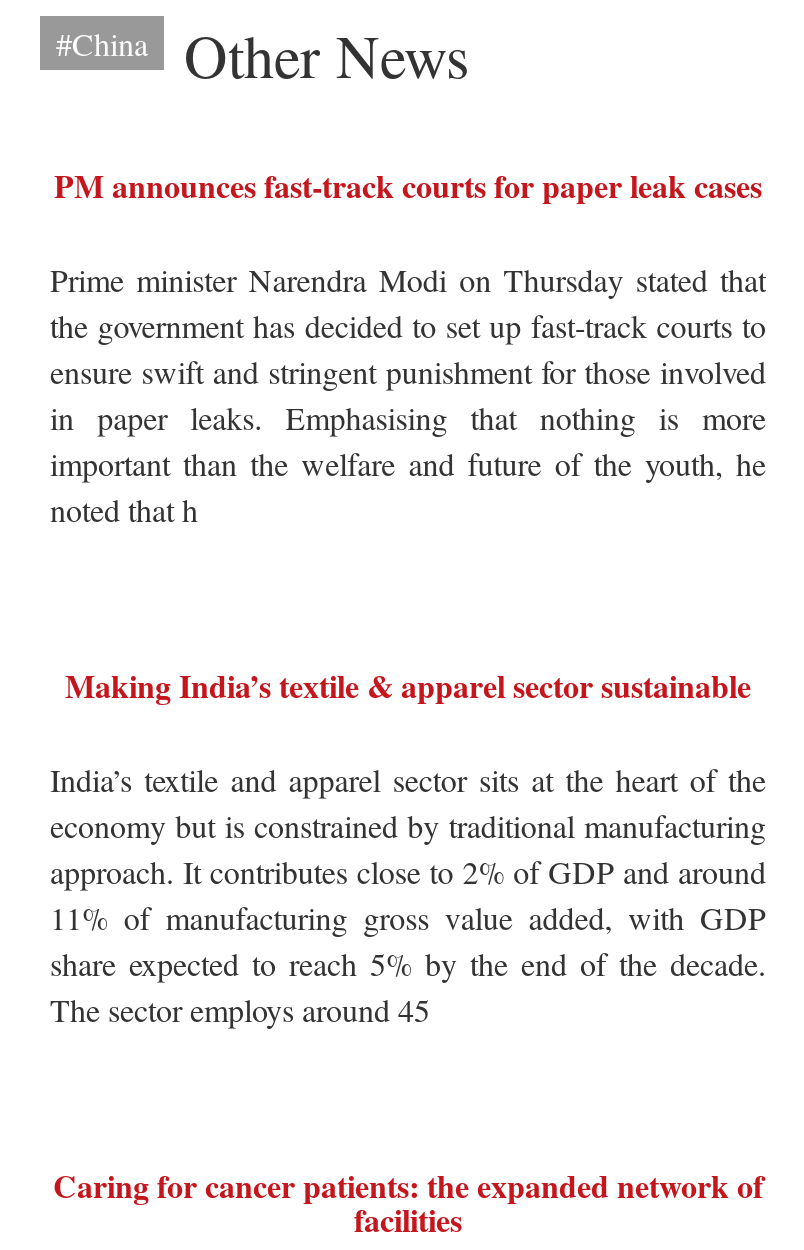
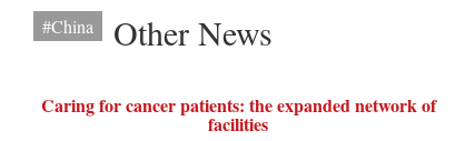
[50,161,766,529] PM announces fast-track courts for paper leak cases | Prime minister Narendra Modi on Thursday stated that | the government has decided to set up fast-track courts to | ensure swift and stringent punishment for those involved | in paper leaks. Emphasising that nothing is more | important than the welfare and future of the youth, he | noted that h -> none
[50,661,766,1029] Making India’s textile & apparel sector sustainable | India’s textile and apparel sector sits at the heart of the | economy but is constrained by traditional manufacturing | approach. It contributes close to 2% of GDP and around | 11% of manufacturing gross value added, with GDP | share expected to reach 5% by the end of the decade. | The sector employs around 45 -> none

